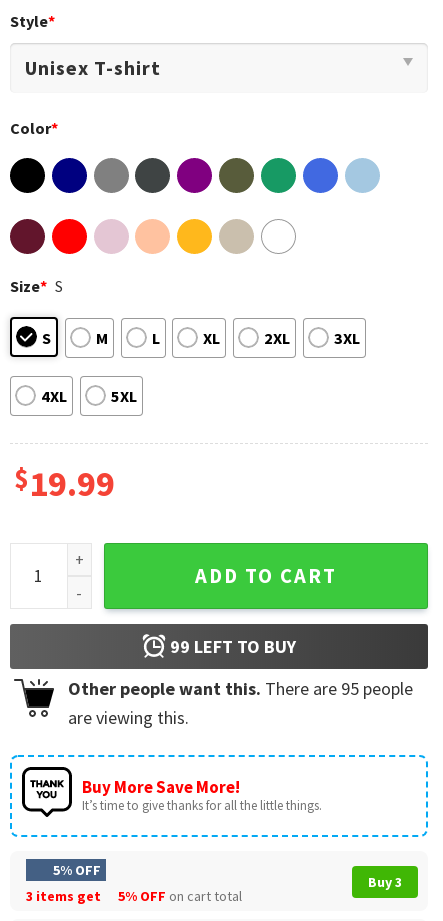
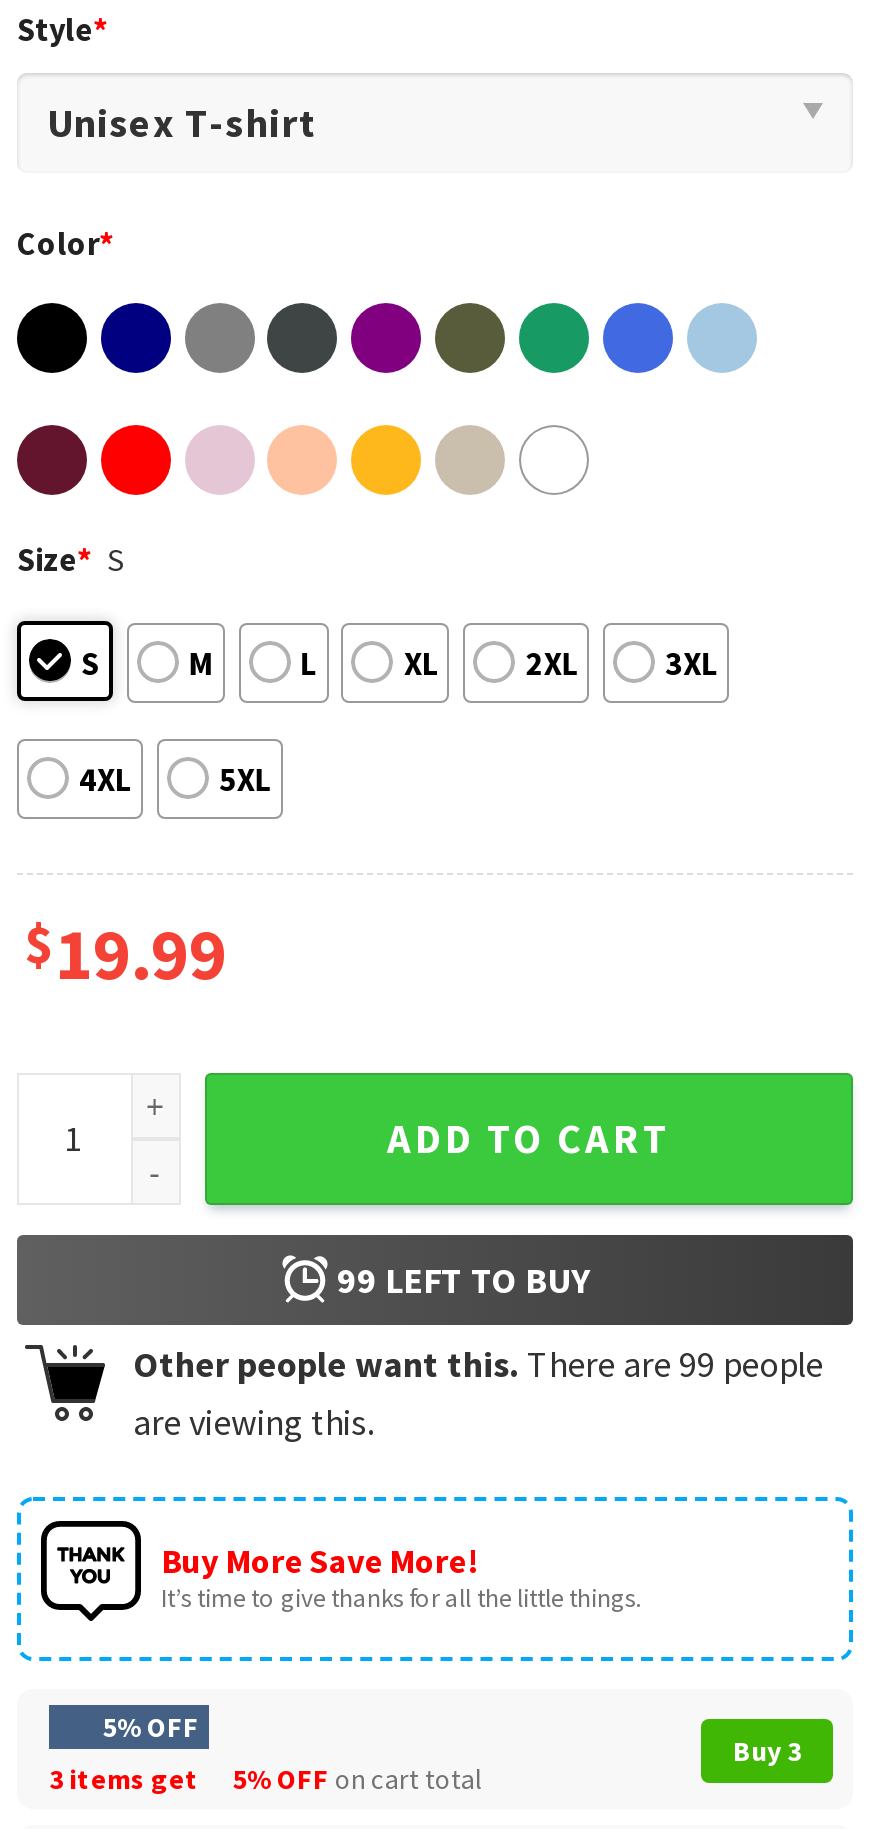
[68,677,413,700] Other people want this. There are 95 people -> [133,1340,823,1386] Other people want this. There are 99 people

